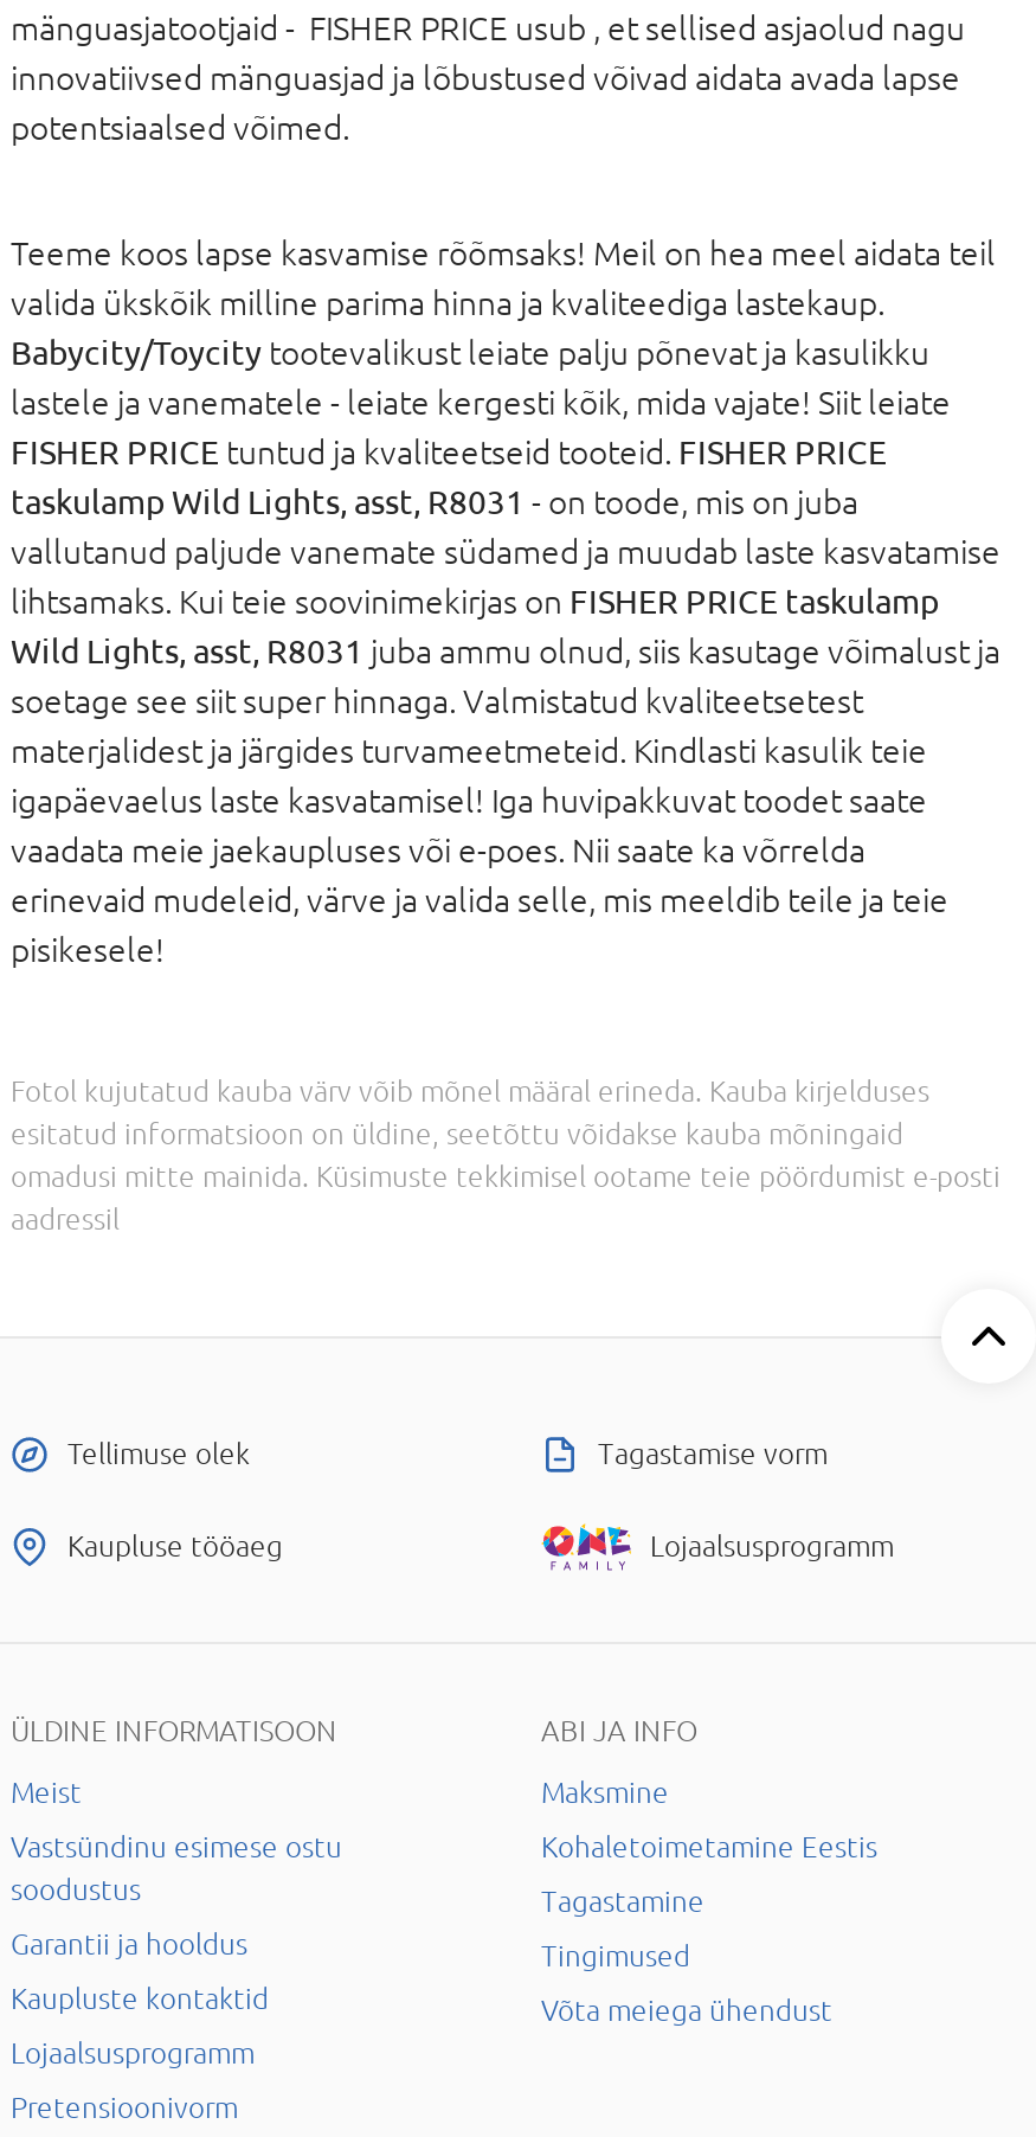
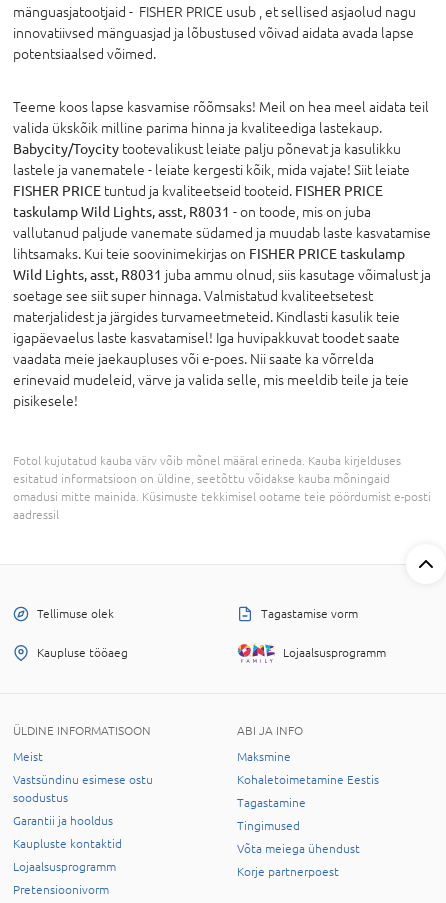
none -> [237,865,339,879] Korje partnerpoest

